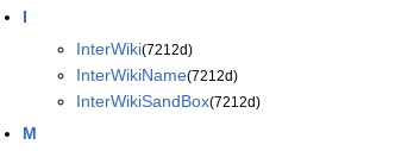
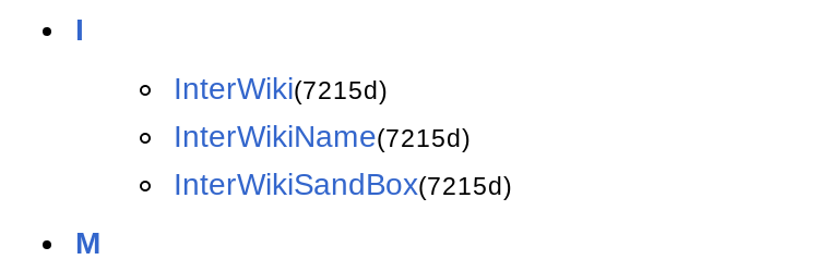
[76,39,193,58] InterWiki(7212d) -> [174,71,388,106] InterWiki(7215d)
[76,65,238,84] InterWikiName(7212d) -> [174,119,471,153] InterWikiName(7215d)
[76,92,261,111] InterWikiSandBox(7212d) -> [174,166,512,201] InterWikiSandBox(7215d)

